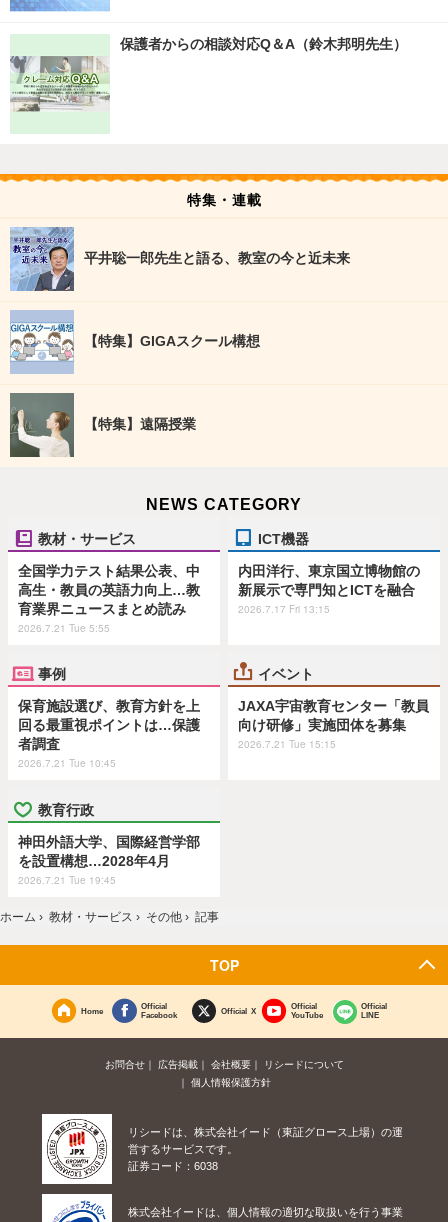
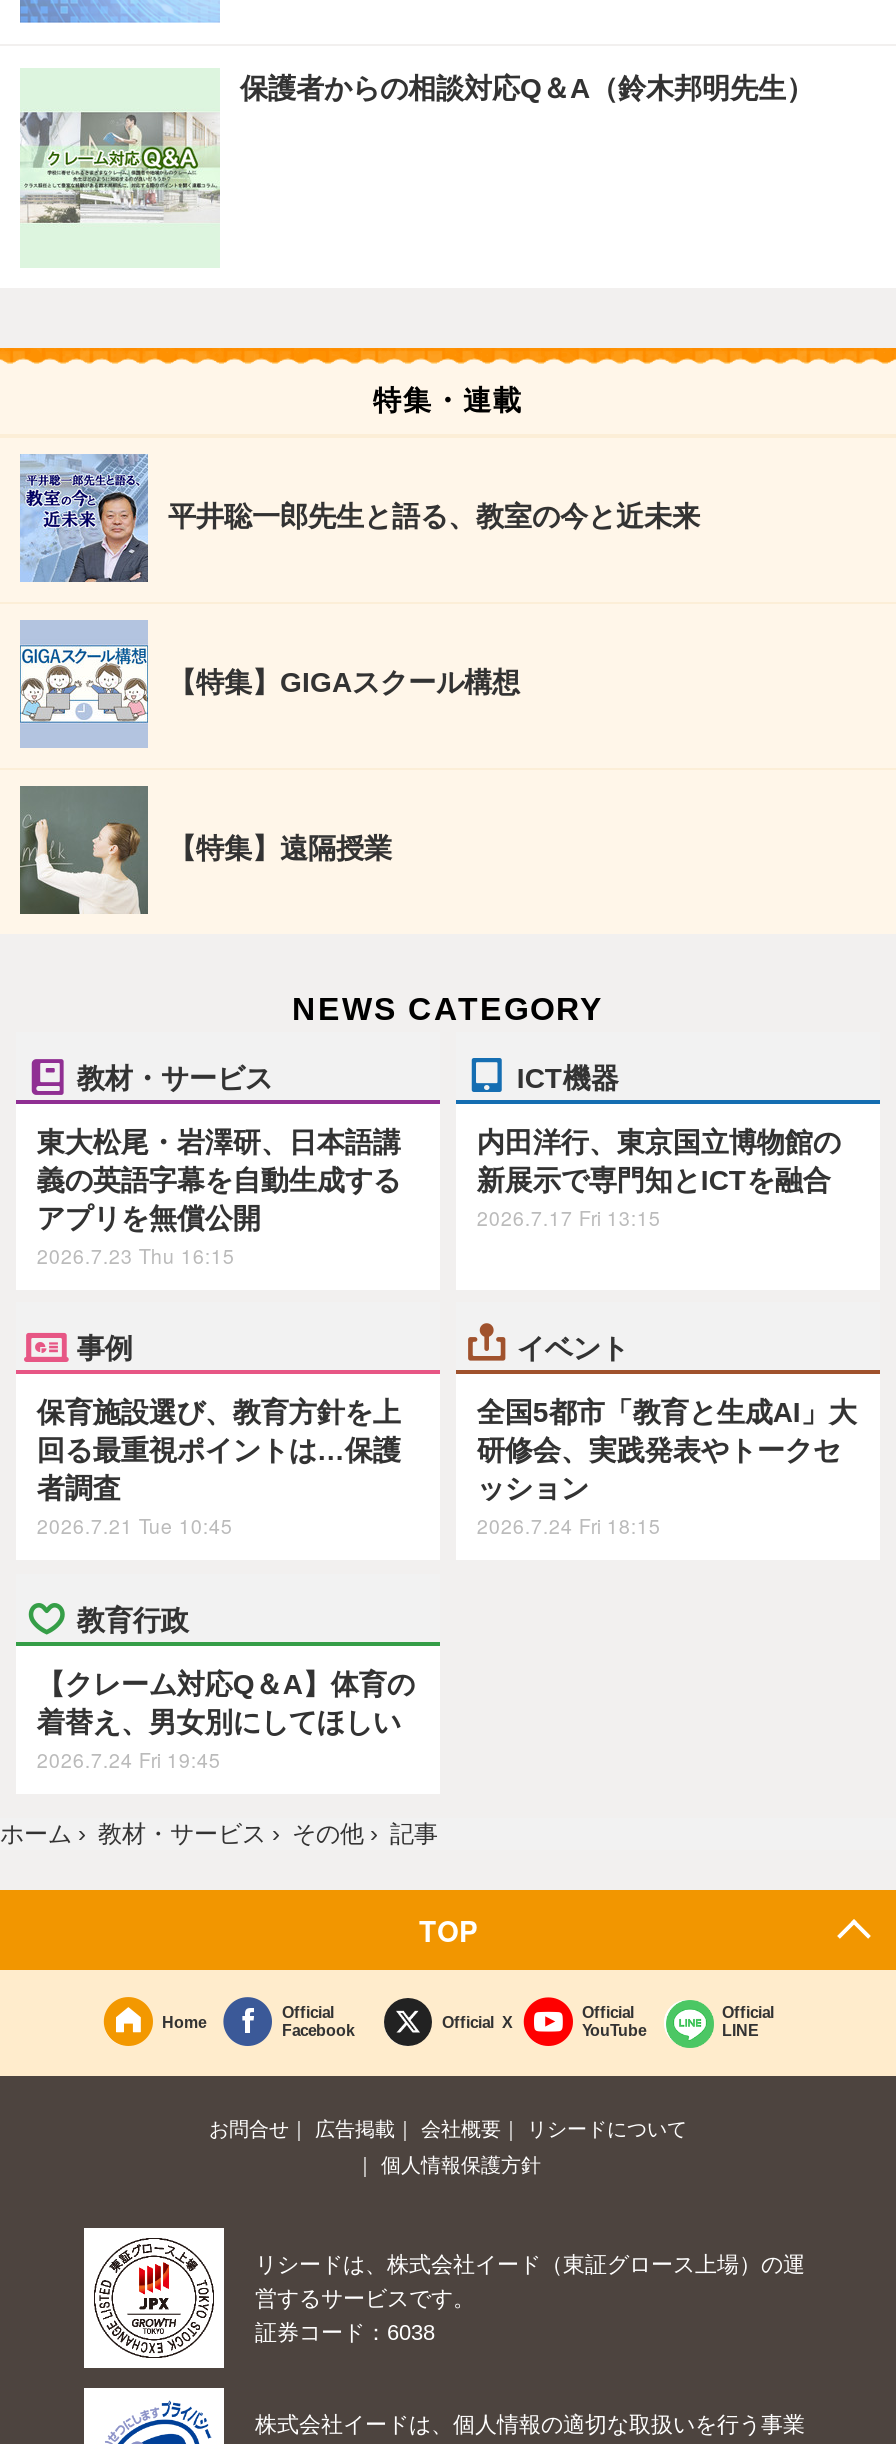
[18,563,200,635] 全国学力テスト結果公表、中 | 高生・教員の英語力向上…教 | 育業界ニュースまとめ読み | 2026.7.21 Tue 5:55 -> [37,1125,401,1269] 東大松尾・岩澤研、日本語講 | 義の英語字幕を自動生成する | アプリを無償公開 | 2026.7.23 Thu 16:15
[238,698,429,751] JAXA宇宙教育センター「教員 | 向け研修」実施団体を募集 | 2026.7.21 Tue 15:15 -> [477,1396,857,1540] 全国5都市「教育と生成AI」大 | 研修会、実践発表やトークセ | ッション | 2026.7.24 Fri 18:15
[18,834,200,887] 神田外語大学、国際経営学部 | を設置構想…2028年4月 | 2026.7.21 Tue 19:45 -> [37,1668,415,1774] 【クレーム対応Q＆A】体育の | 着替え、男女別にしてほしい | 2026.7.24 Fri 19:45

